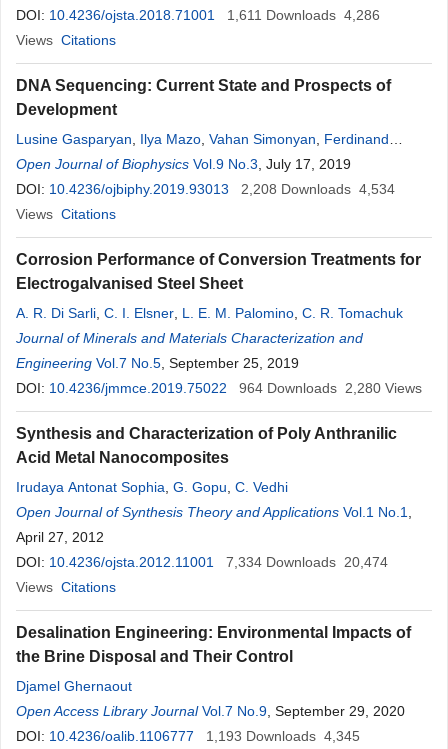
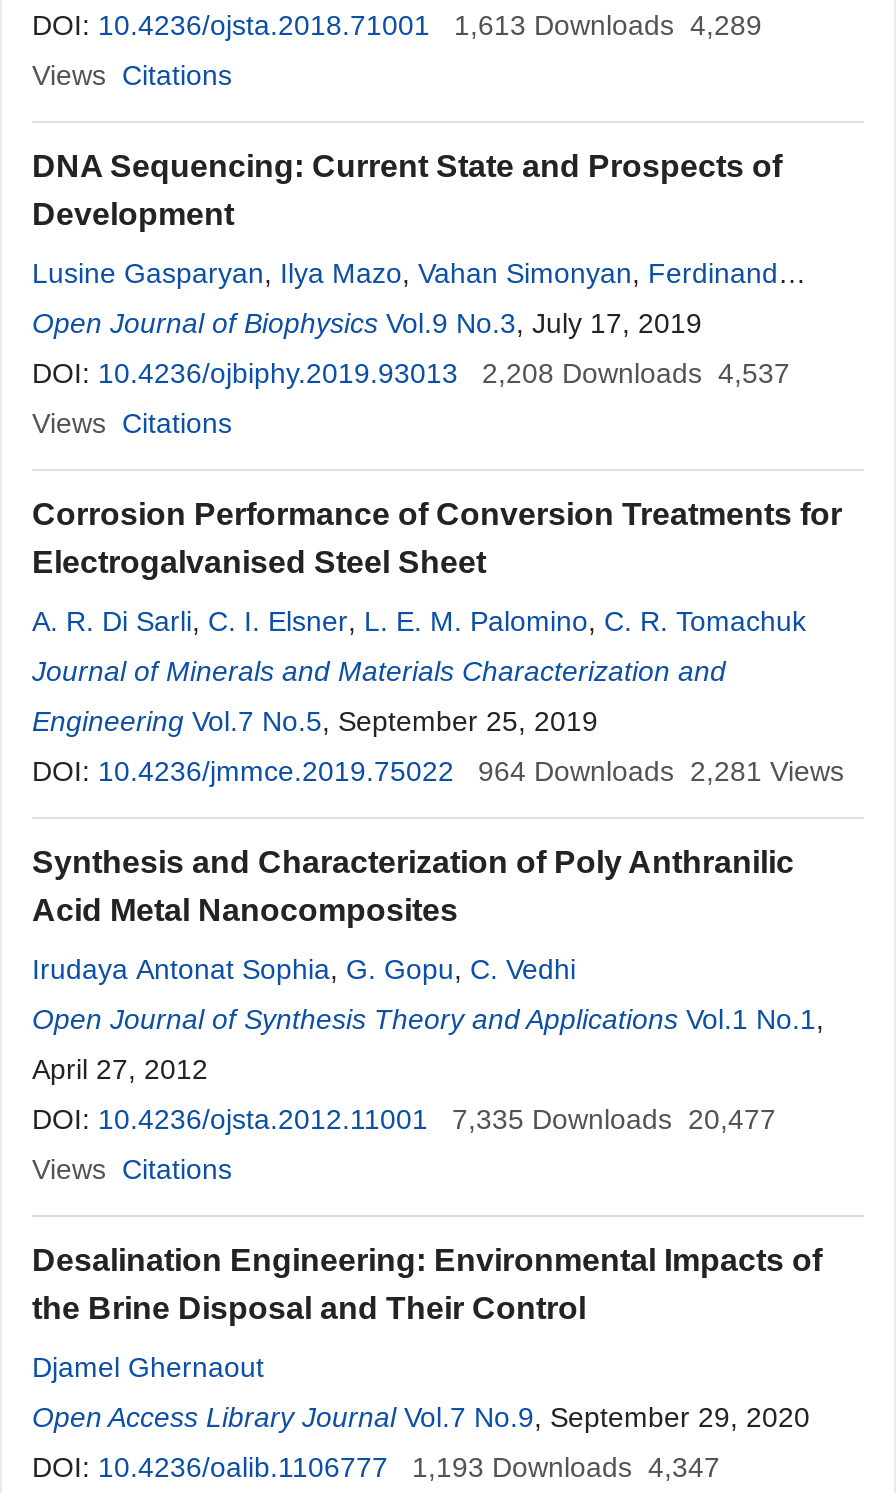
[16,7,380,23] DOI: 10.4236/ojsta.2018.71001 1,611 Downloads 4,286 -> [32,9,762,41] DOI: 10.4236/ojsta.2018.71001 1,613 Downloads 4,289
[16,181,395,197] DOI: 10.4236/ojbiphy.2019.93013 2,208 Downloads 4,534 -> [32,357,790,389] DOI: 10.4236/ojbiphy.2019.93013 2,208 Downloads 4,537
[239,380,422,396] 964 Downloads 2,280 Views -> [478,755,844,787] 964 Downloads 2,281 Views
[16,554,388,570] DOI: 10.4236/ojsta.2012.11001 7,334 Downloads 20,474 -> [32,1103,776,1135] DOI: 10.4236/ojsta.2012.11001 7,335 Downloads 20,477
[16,728,360,744] DOI: 10.4236/oalib.1106777 1,193 Downloads 4,345 -> [32,1451,720,1483] DOI: 10.4236/oalib.1106777 1,193 Downloads 4,347

